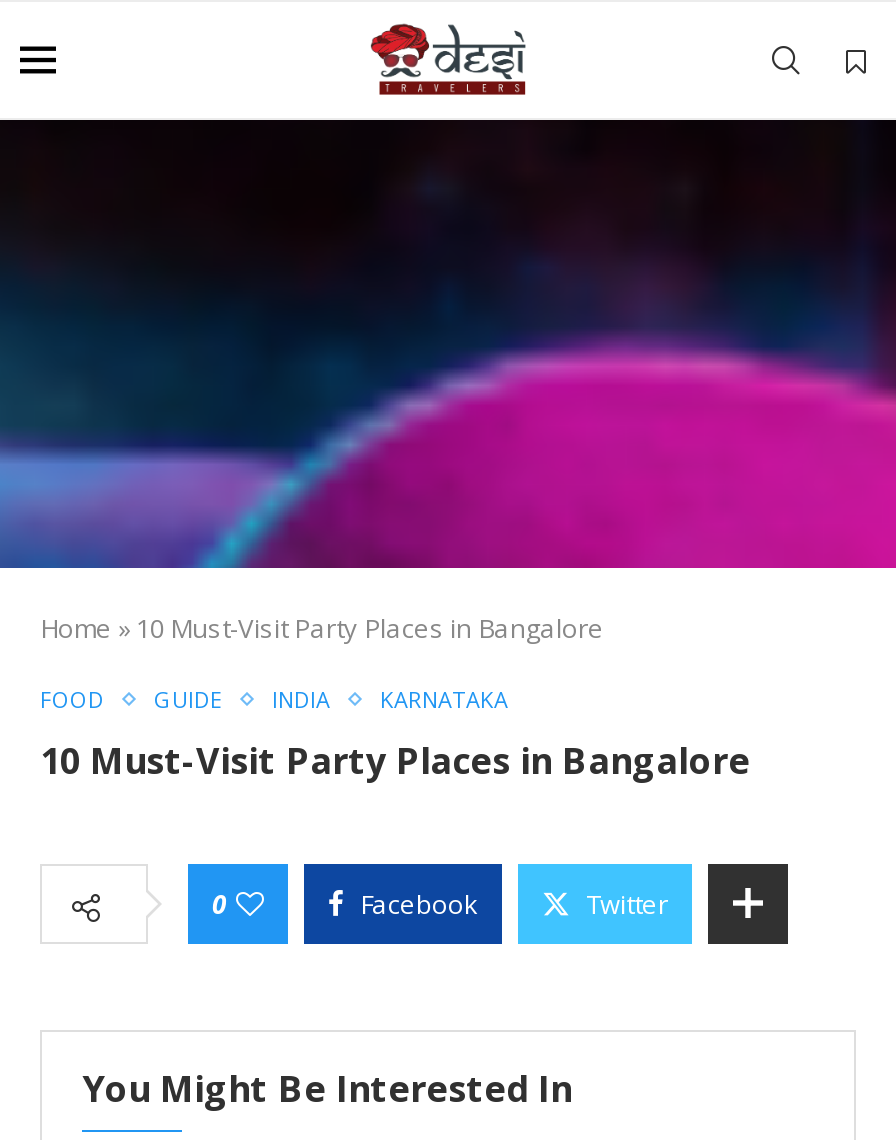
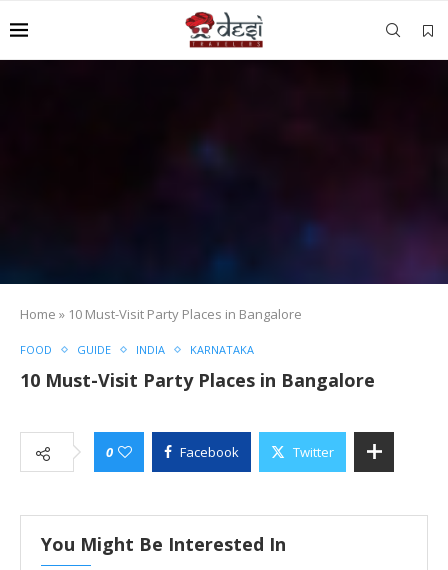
[6,252,890,570] [image] -> [3,128,445,285] [image]

